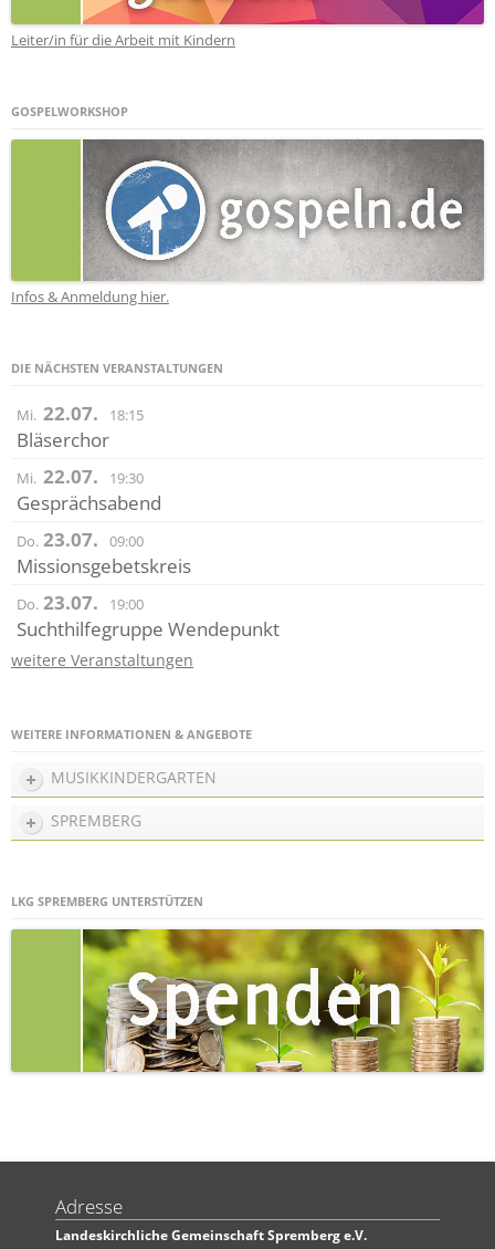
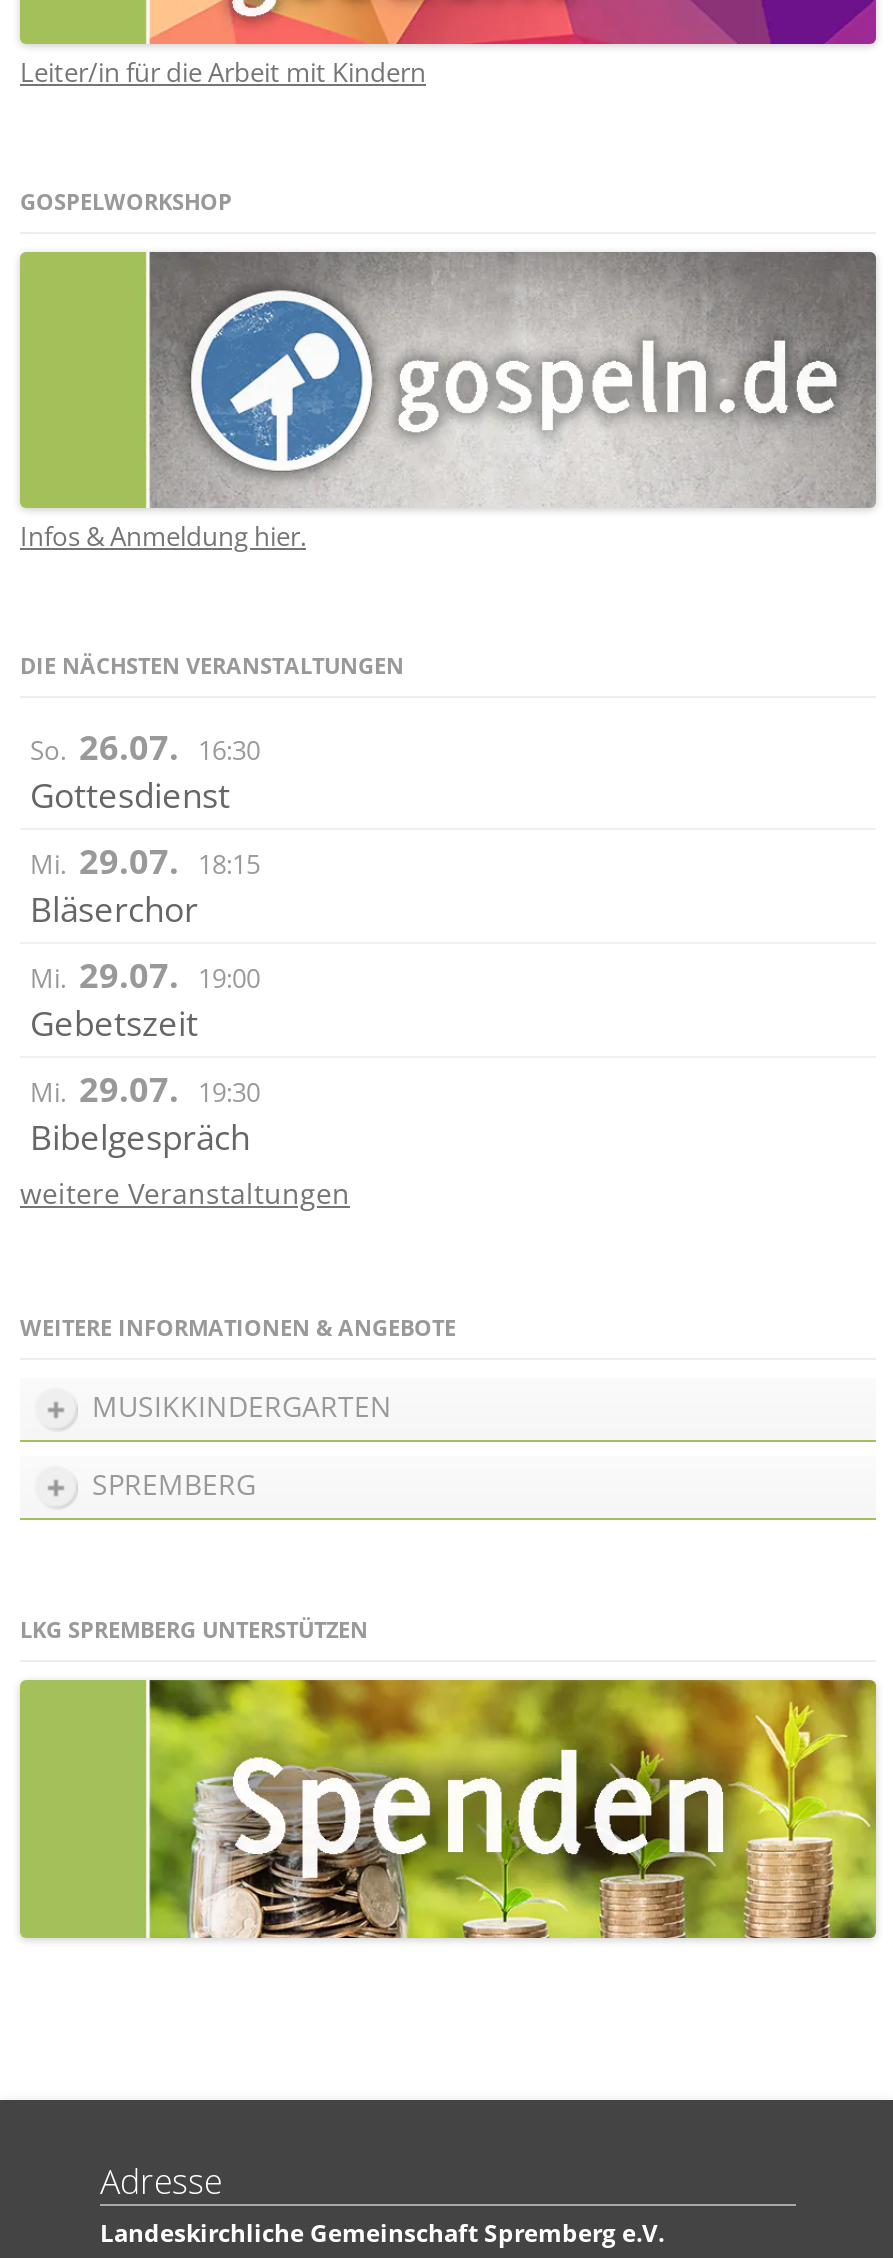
[17,401,144,426] Mi. 22.07. 18:15 -> [30,724,260,884] So. 26.07. 16:30 | Gottesdienst | Mi. 29.07. 18:15
moved [17,427,109,453] -> [30,886,198,932]: Bläserchor
[17,464,280,642] Mi. 22.07. 19:30 | Gesprächsabend | Do. 23.07. 09:00 | Missionsgebetskreis | Do. 23.07. 19:00 | Suchthilfegruppe Wendepunkt -> [30,952,260,1160] Mi. 29.07. 19:00 | Gebetszeit | Mi. 29.07. 19:30 | Bibelgespräch

